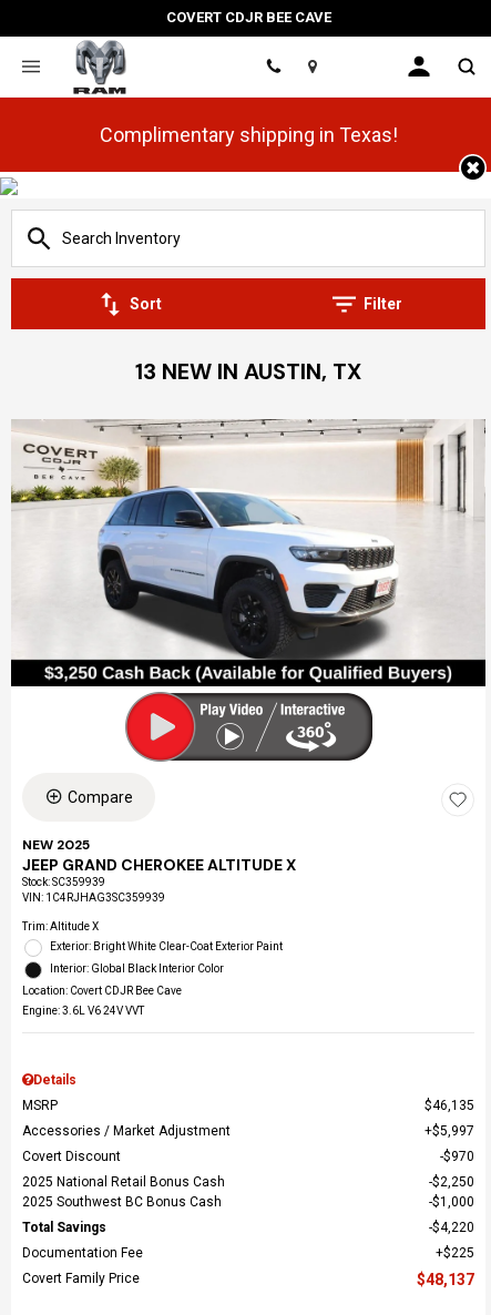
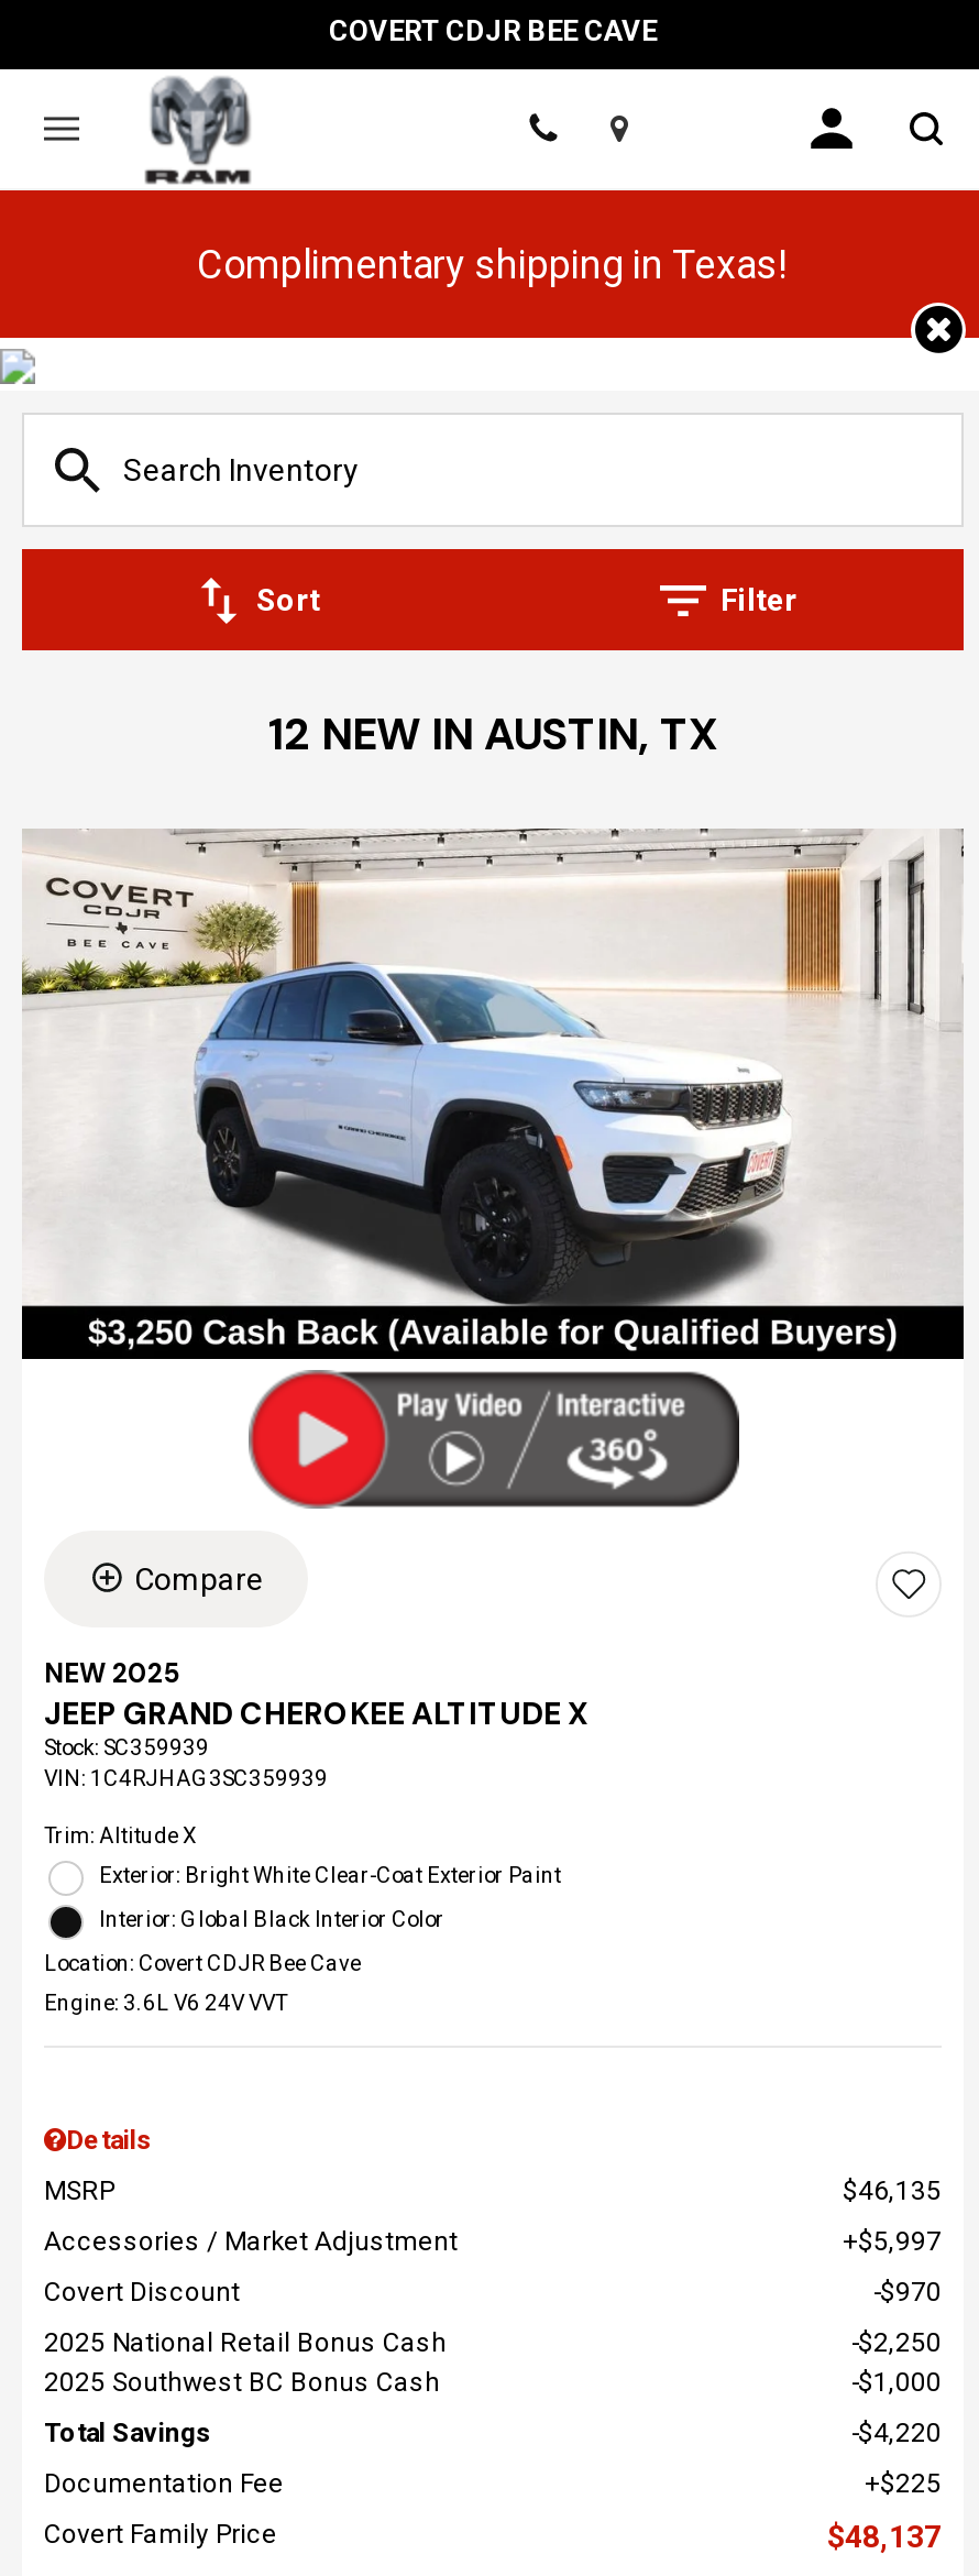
[135,357,361,386] 13 NEW IN AUSTIN, TX -> [268,705,717,763] 12 NEW IN AUSTIN, TX

